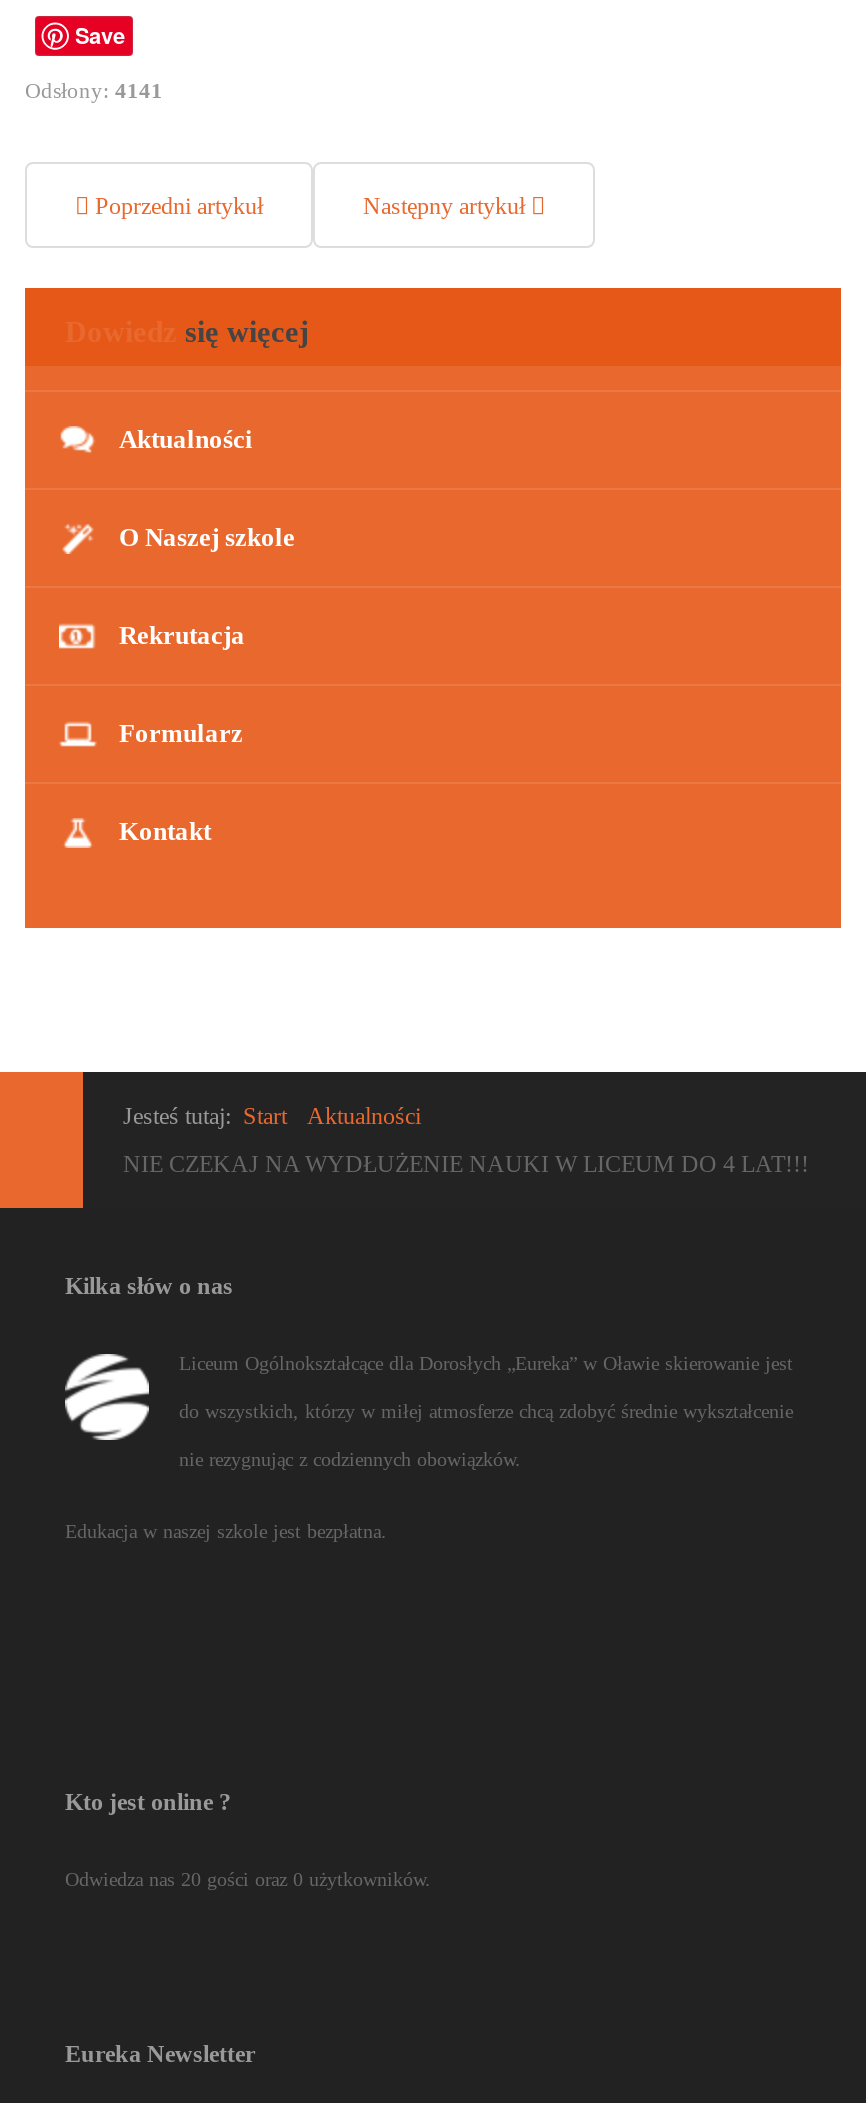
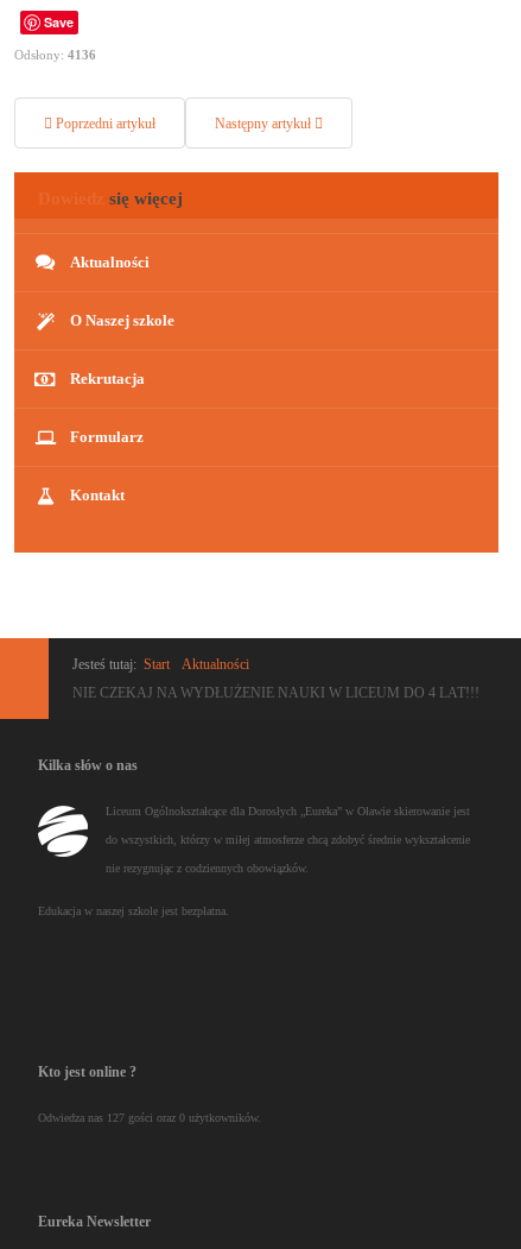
[25,77,163,101] Odsłony: 4141 -> [14,47,96,61] Odsłony: 4136
[65,1867,431,1889] Odwiedza nas 20 gości oraz 0 użytkowników. -> [38,1111,261,1124] Odwiedza nas 127 gości oraz 0 użytkowników.

